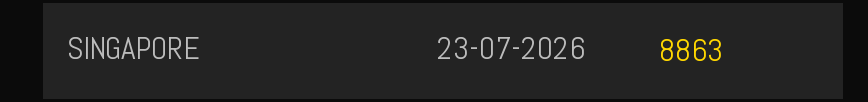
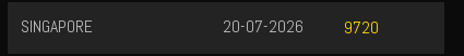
[437,29,585,69] 23-07-2026 -> [223,16,304,38] 20-07-2026
[659,30,723,70] 8863 -> [344,17,379,38] 9720

